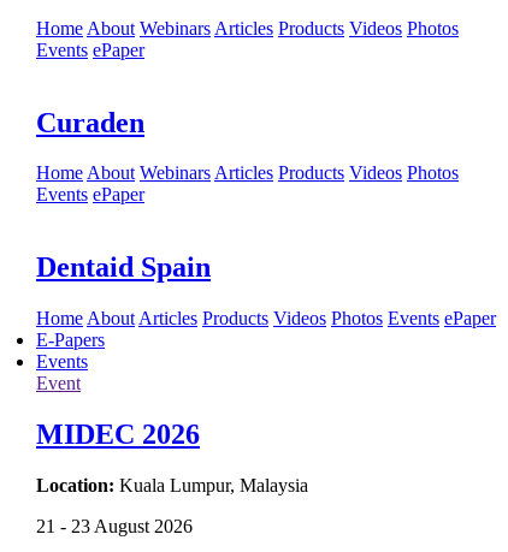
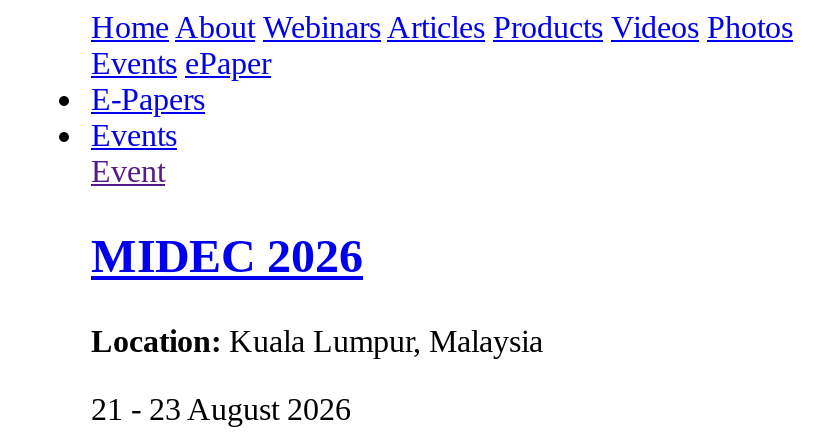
[36,106,496,329] Curaden | Home About Webinars Articles Products Videos Photos | Events ePaper | Dentaid Spain | Home About Articles Products Videos Photos Events ePaper -> none

